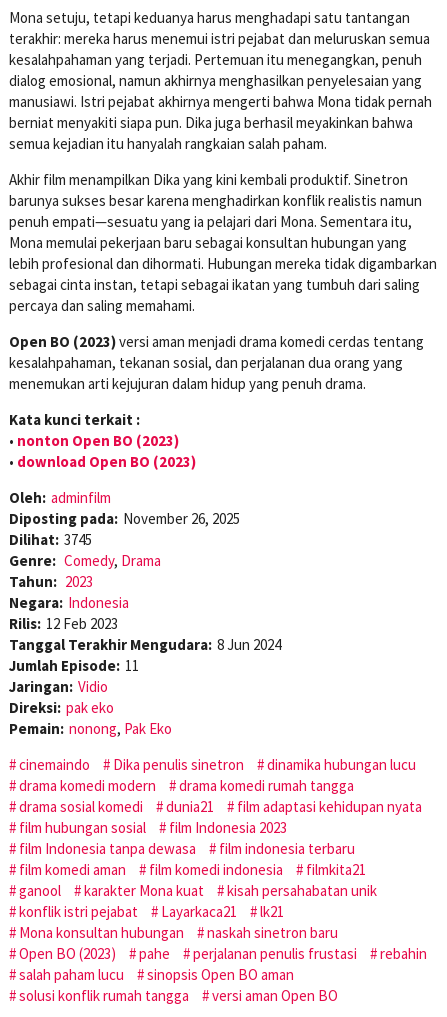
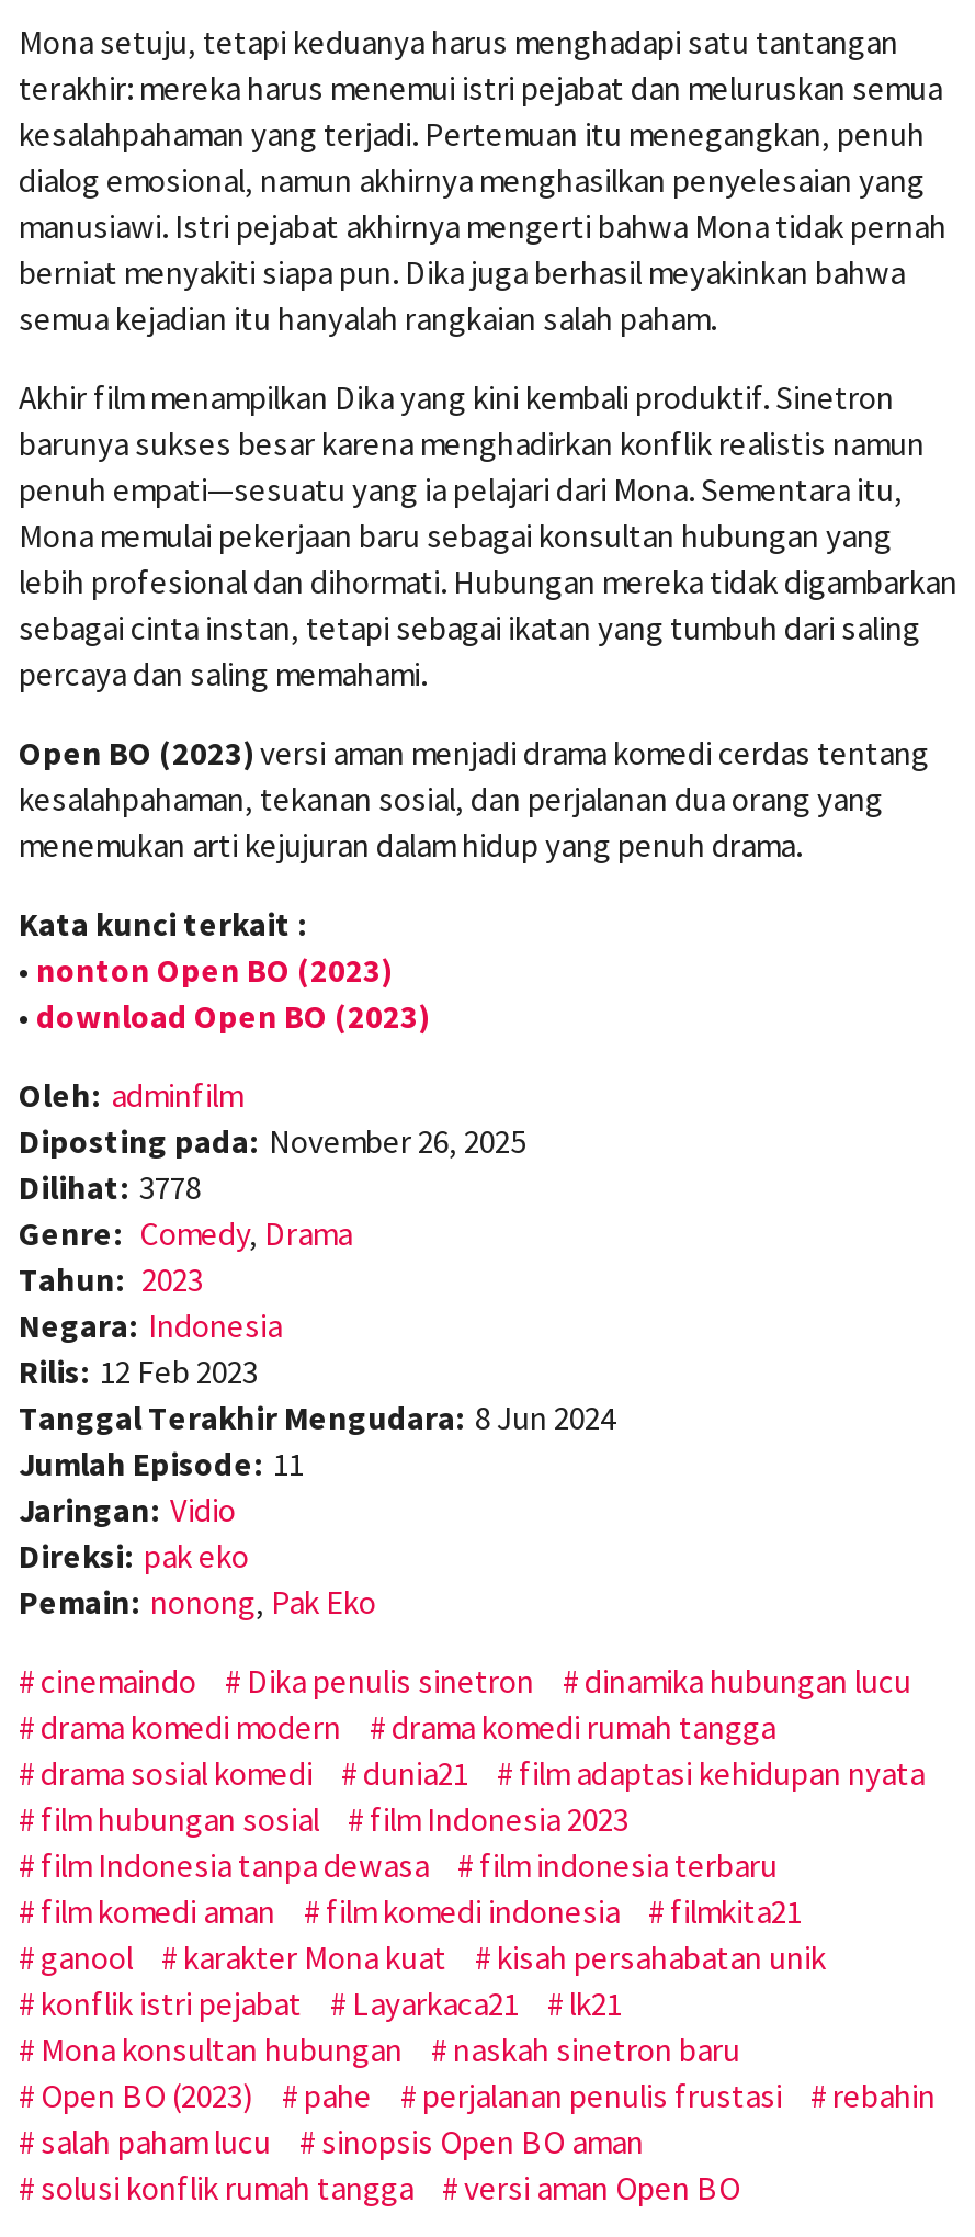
[9,530,92,549] Dilihat: 3745 -> [19,1167,201,1209] Dilihat: 3778

